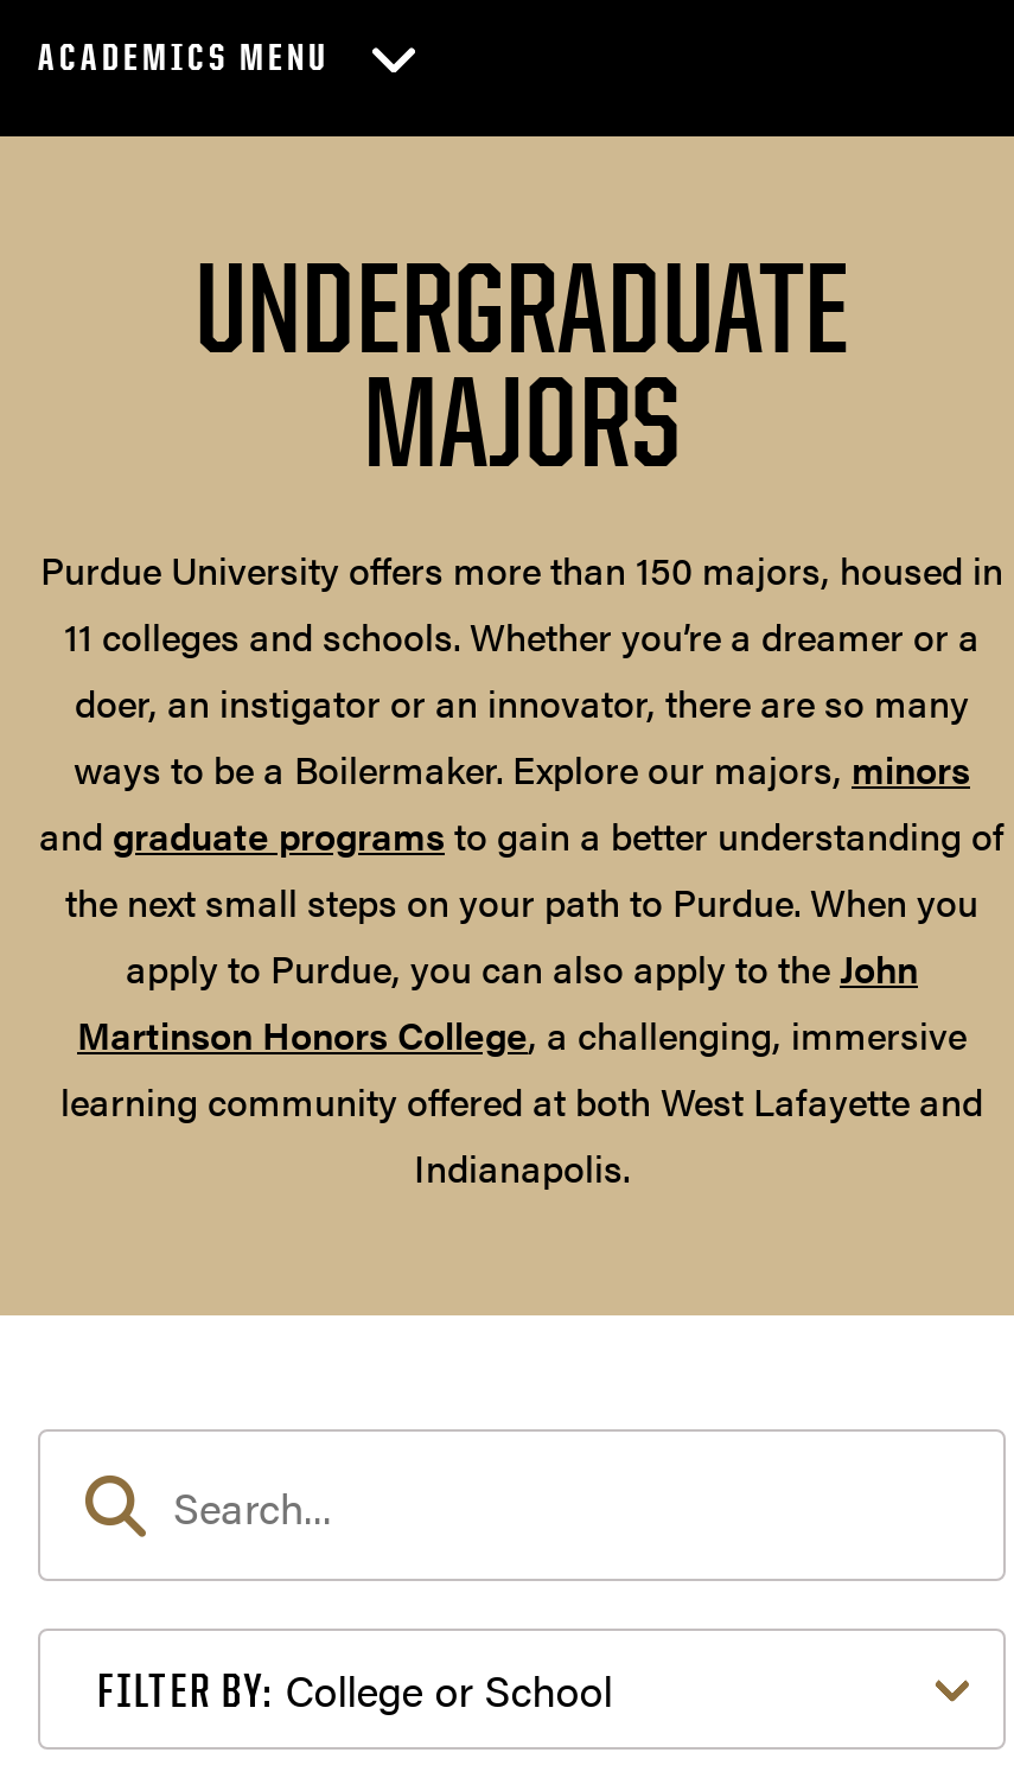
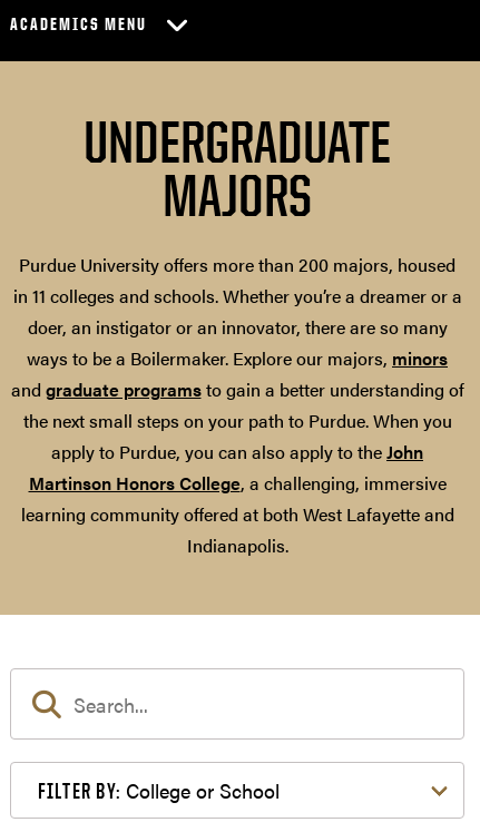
[40,543,1003,664] Purdue University offers more than 150 majors, housed in | 11 colleges and schools. Whether you’re a dreamer or a -> [13,252,462,309] Purdue University offers more than 200 majors, housed | in 11 colleges and schools. Whether you’re a dreamer or a

